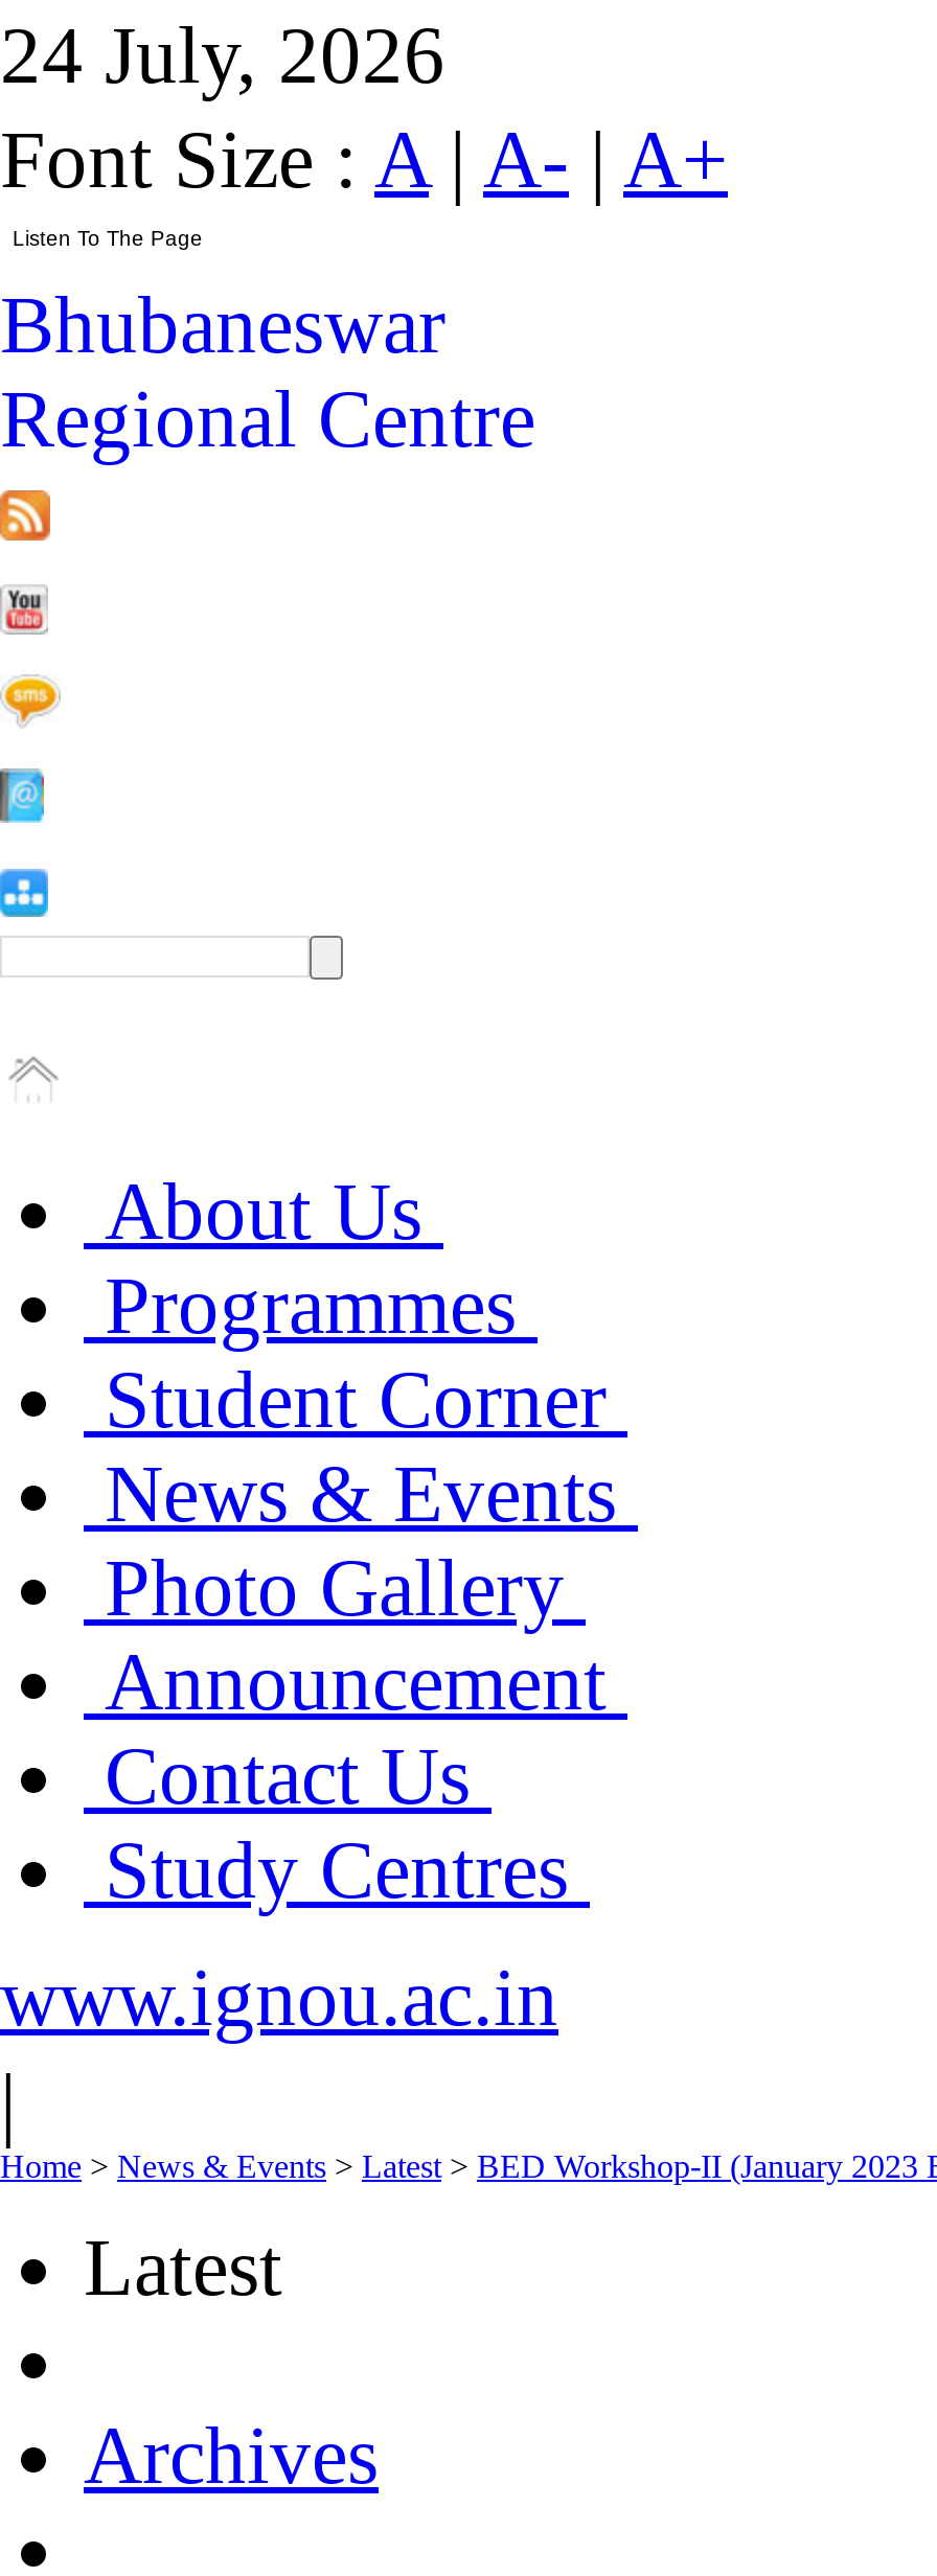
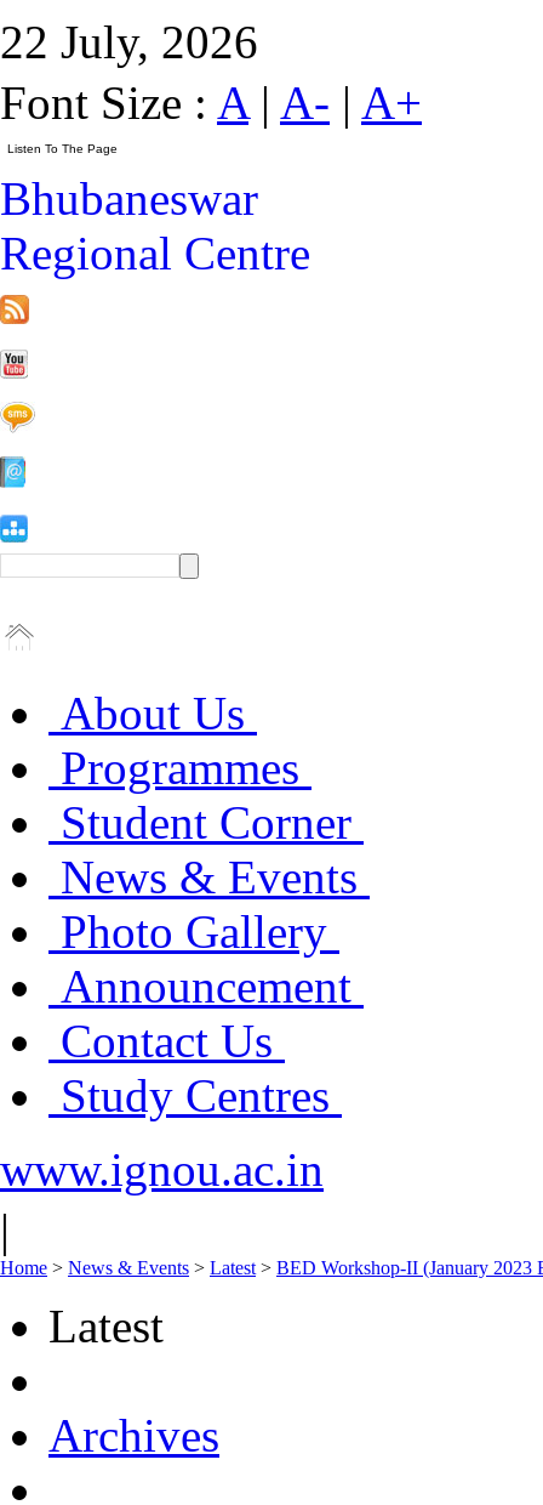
[0,9,445,99] 24 July, 2026 -> [0,16,258,68] 22 July, 2026

